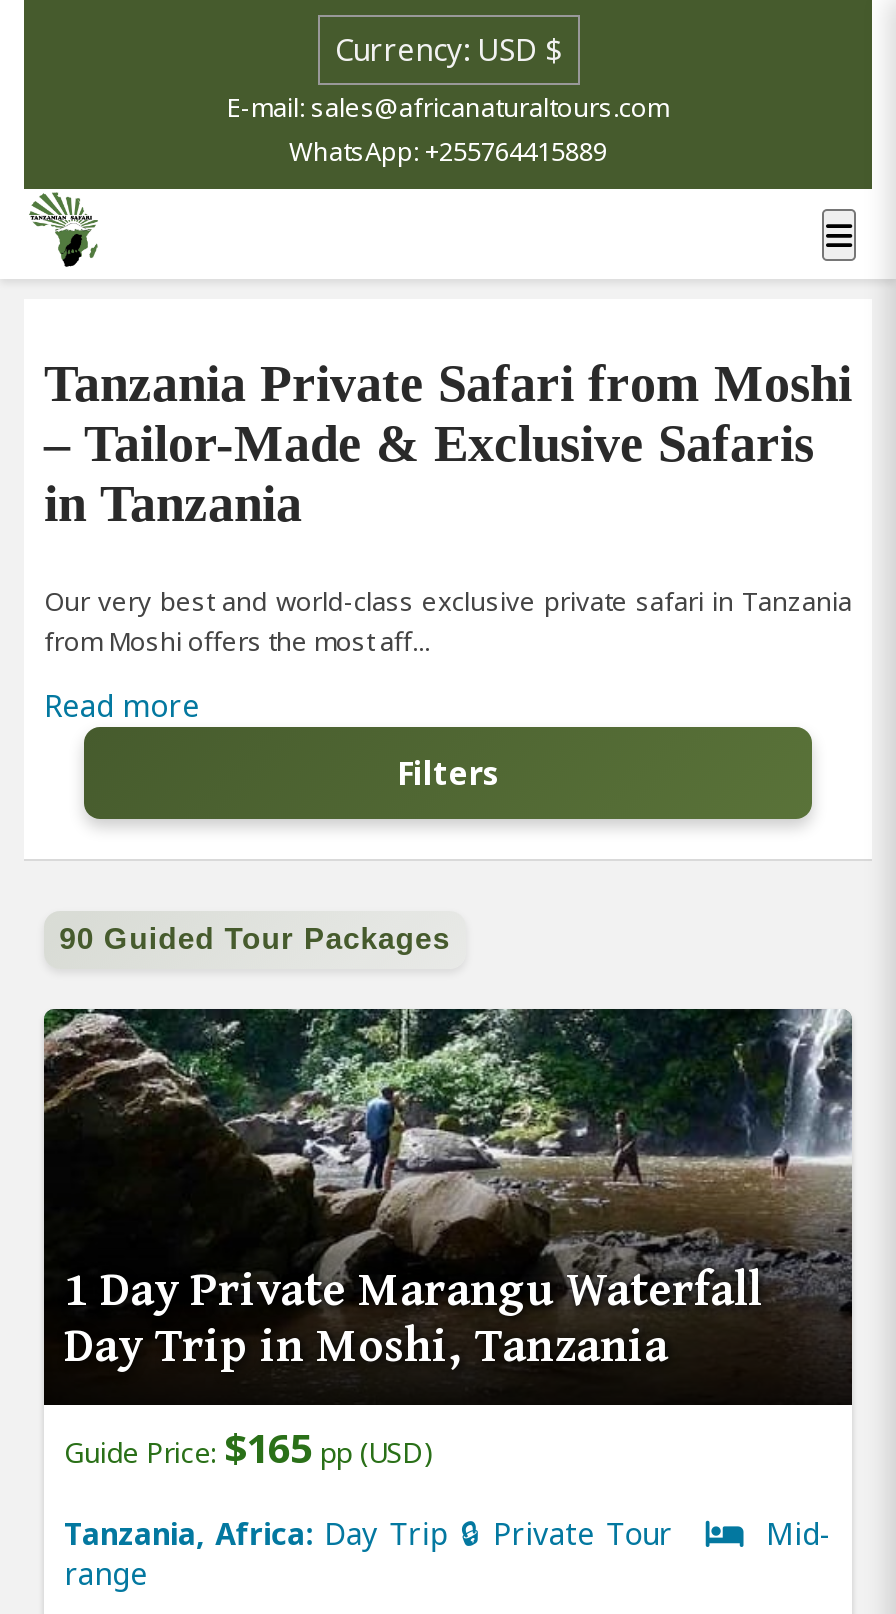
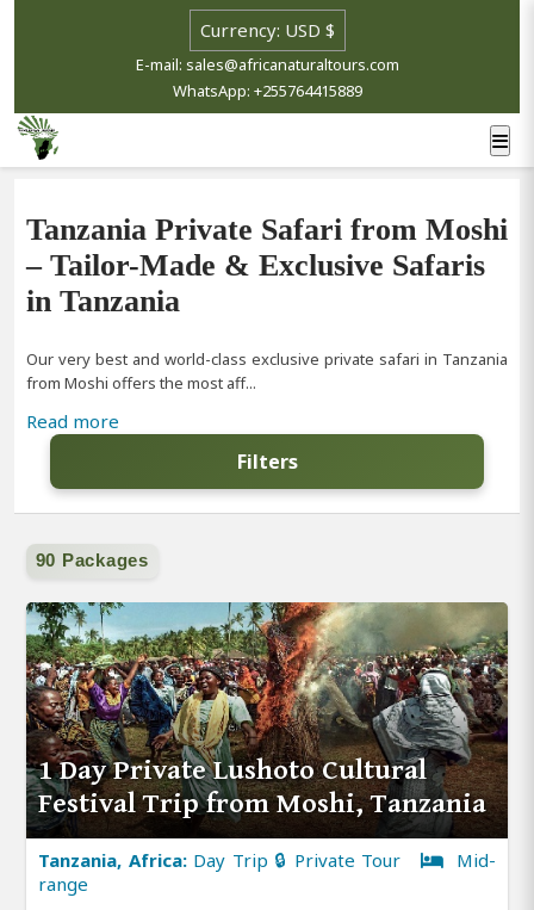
[59,922,450,956] 90 Guided Tour Packages -> [35,550,149,571] 90 Packages
[42,1007,852,1475] [image] | 1 Day Private Marangu Waterfall | Day Trip in Moshi, Tanzania | Guide Price: $165 pp (USD) -> [25,601,508,821] [image] | 1 Day Private Lushoto Cultural | Festival Trip from Moshi, Tanzania

